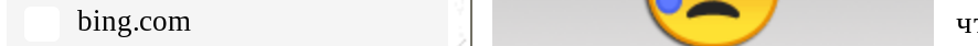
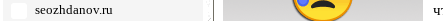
[77,4,190,37] bing.com -> [35,2,113,17] seozhdanov.ru

